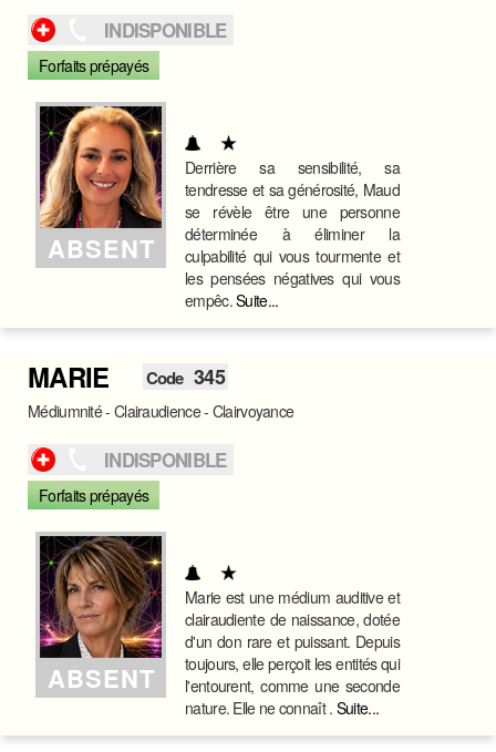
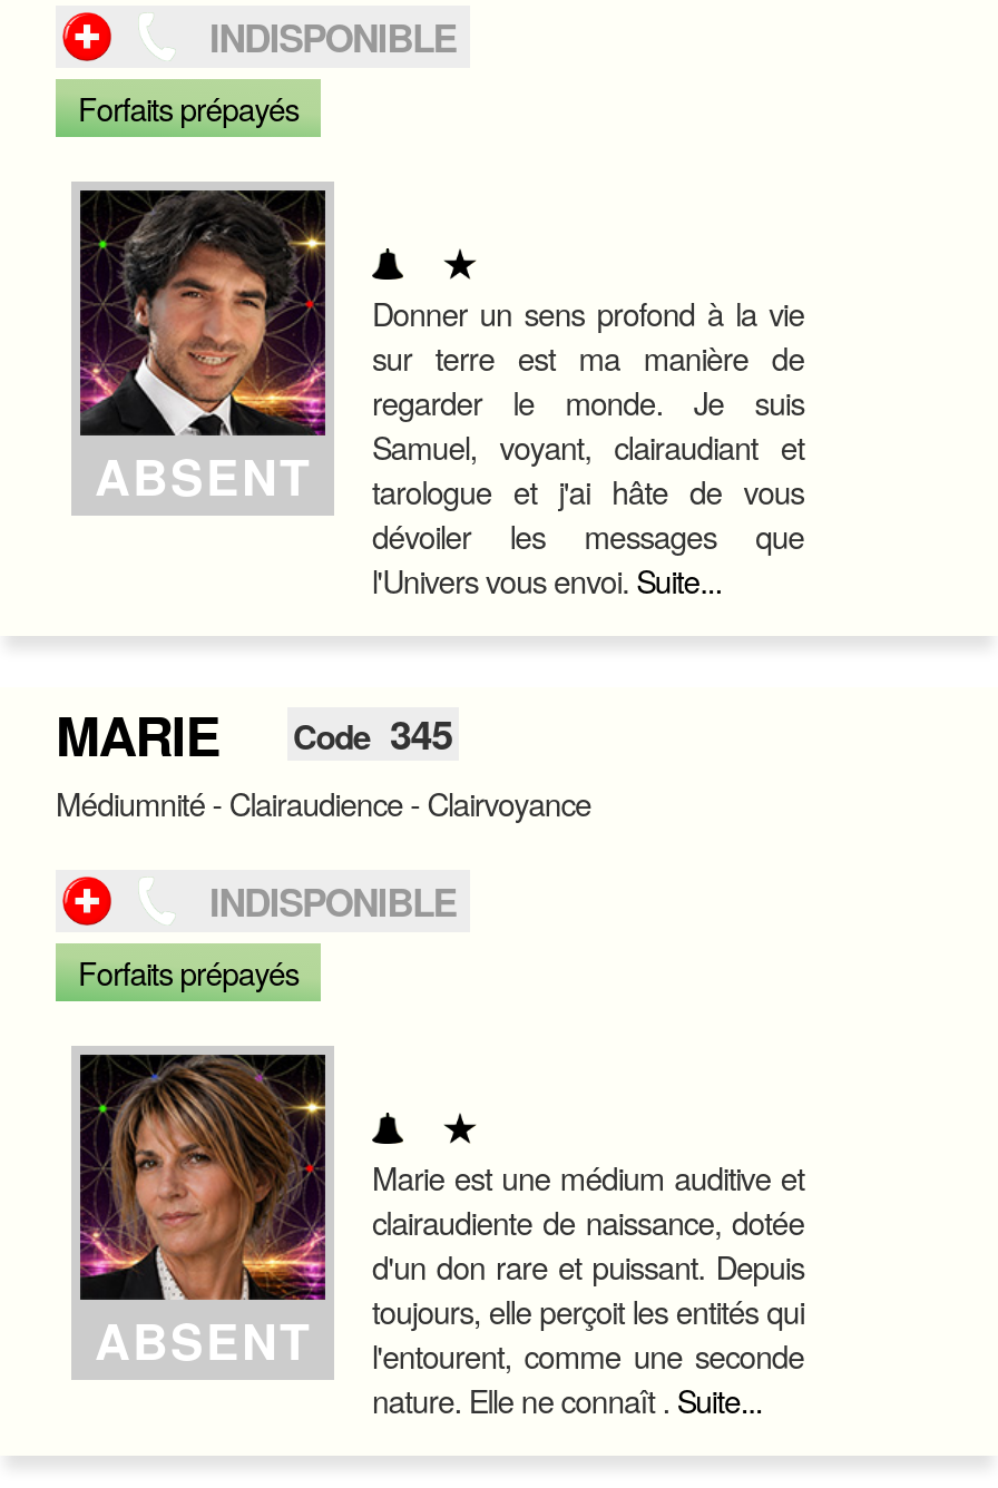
[40,106,400,311] [image] | Derrière sa sensibilité, sa | tendresse et sa générosité, Maud | se révèle être une personne | déterminée à éliminer la | culpabilité qui vous tourmente et | les pensées négatives qui vous | empêc. Suite... -> [78,188,804,603] [image] | Donner un sens profond à la vie | sur terre est ma manière de | regarder le monde. Je suis | Samuel, voyant, clairaudiant et | tarologue et j'ai hâte de vous | dévoiler les messages que | l'Univers vous envoi. Suite...

